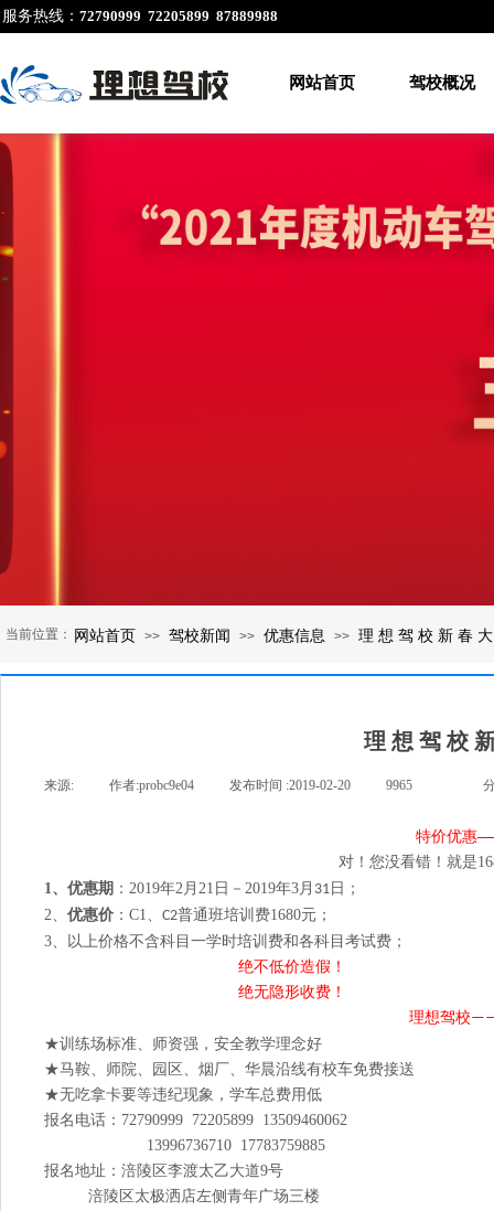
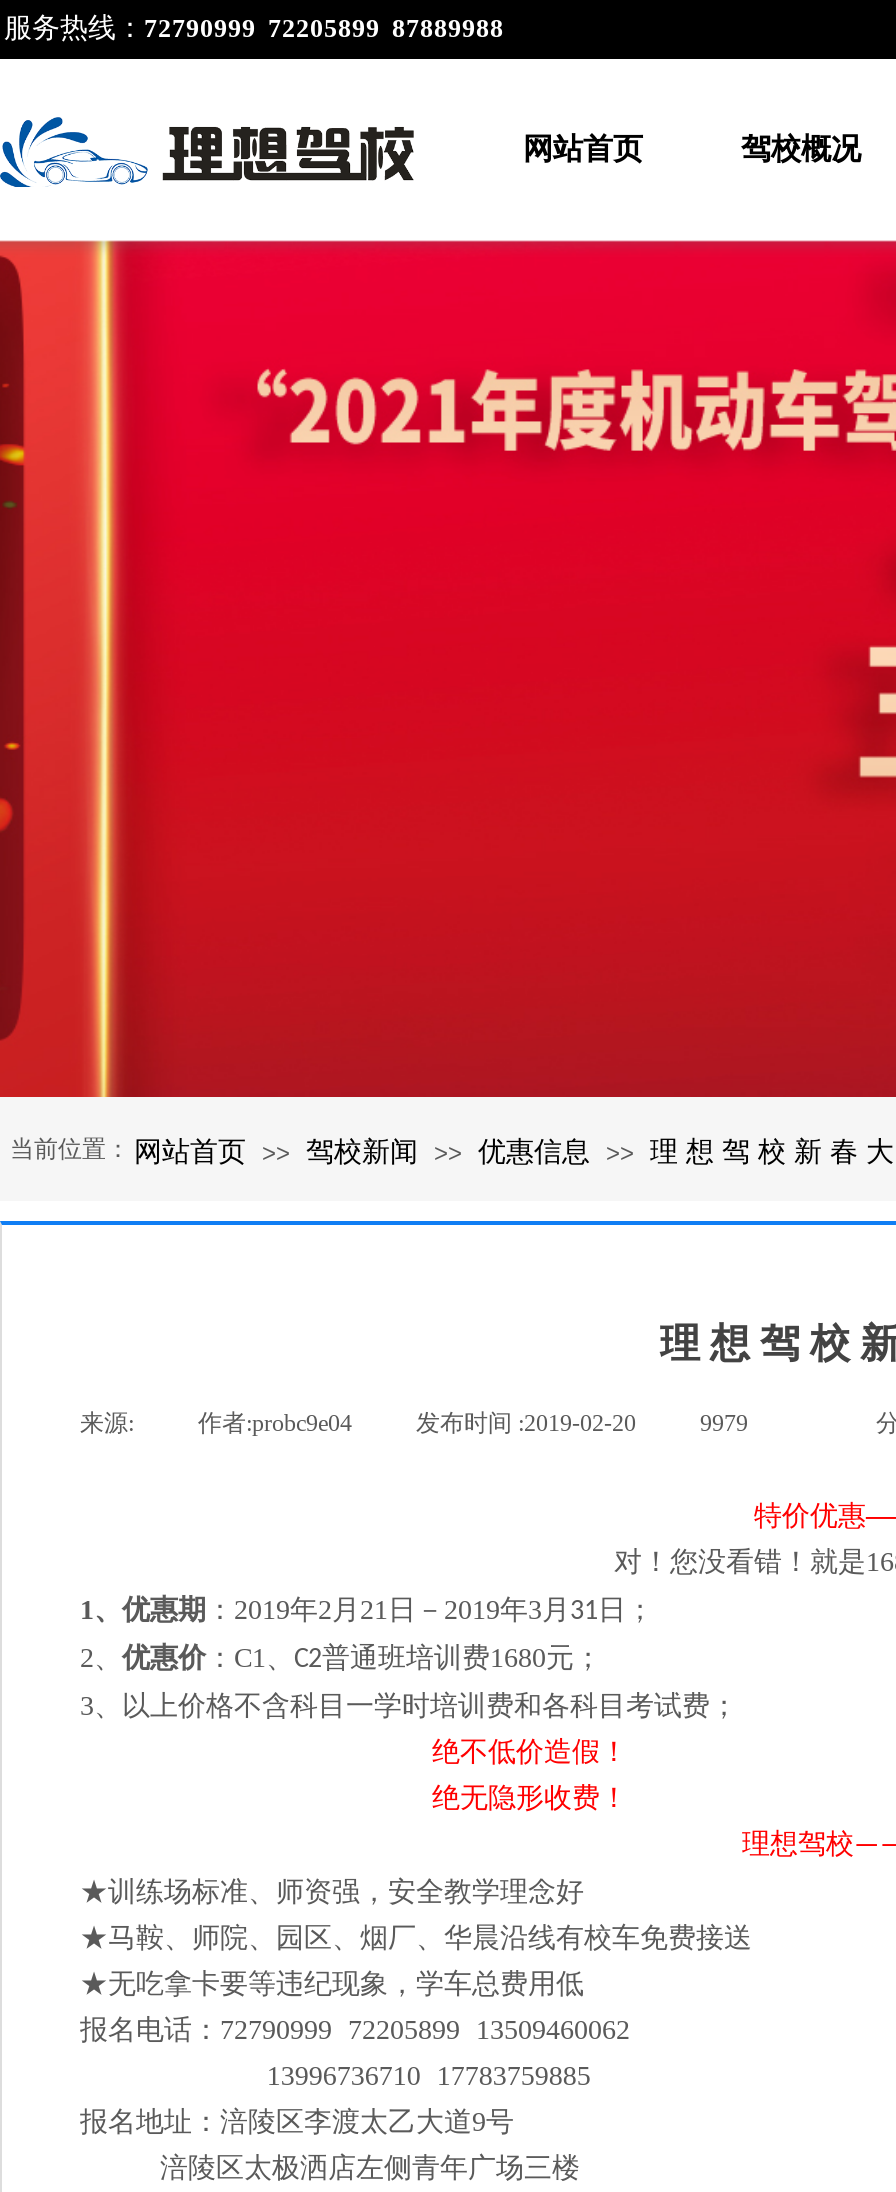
[386,778,412,793] 9965 -> [700,1409,748,1437] 9979

